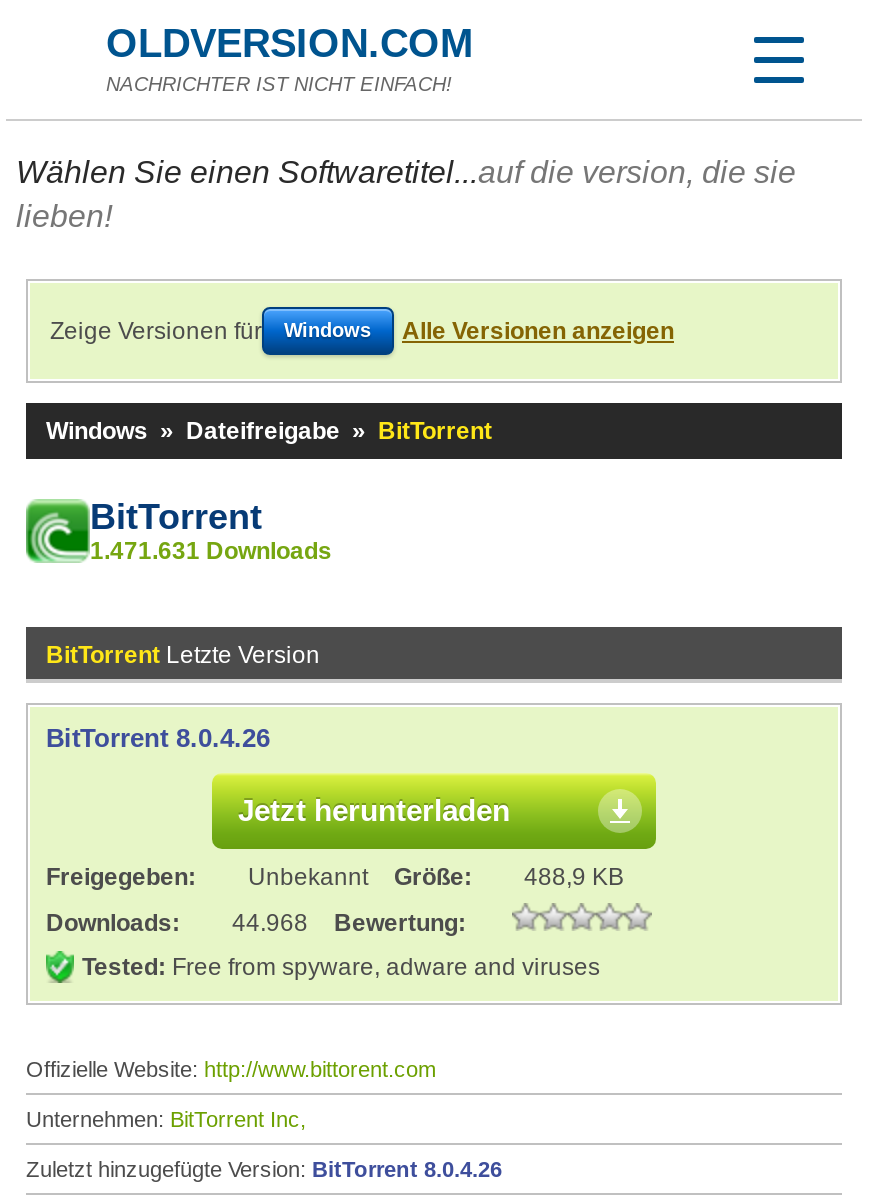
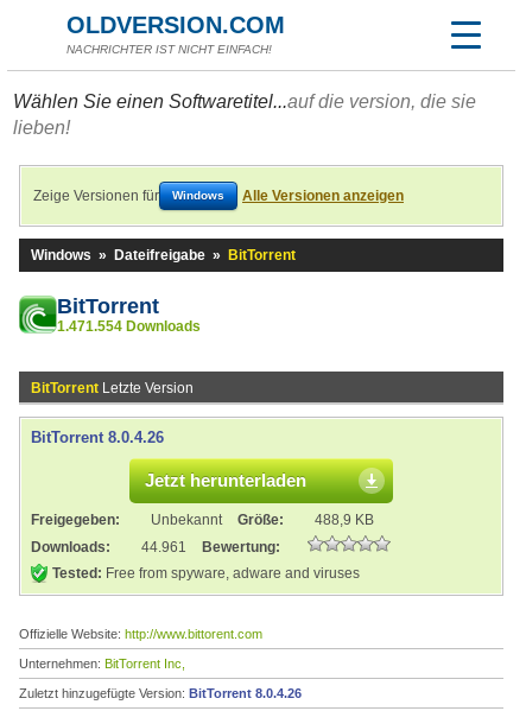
[90,537,332,565] 1.471.631 Downloads -> [57,318,201,335] 1.471.554 Downloads
[46,909,466,937] Downloads: 44.968 Bewertung: -> [31,539,280,556] Downloads: 44.961 Bewertung:

